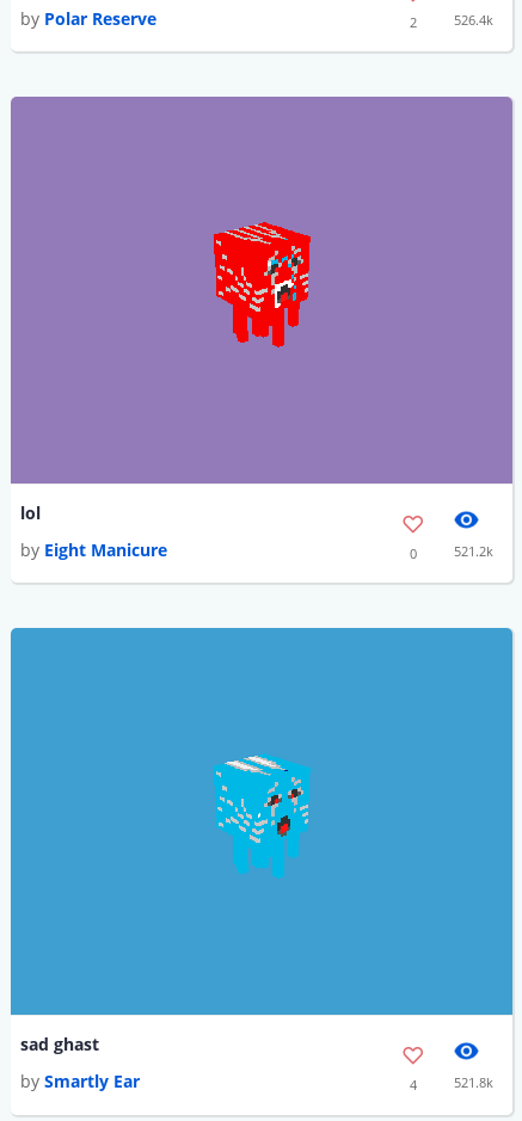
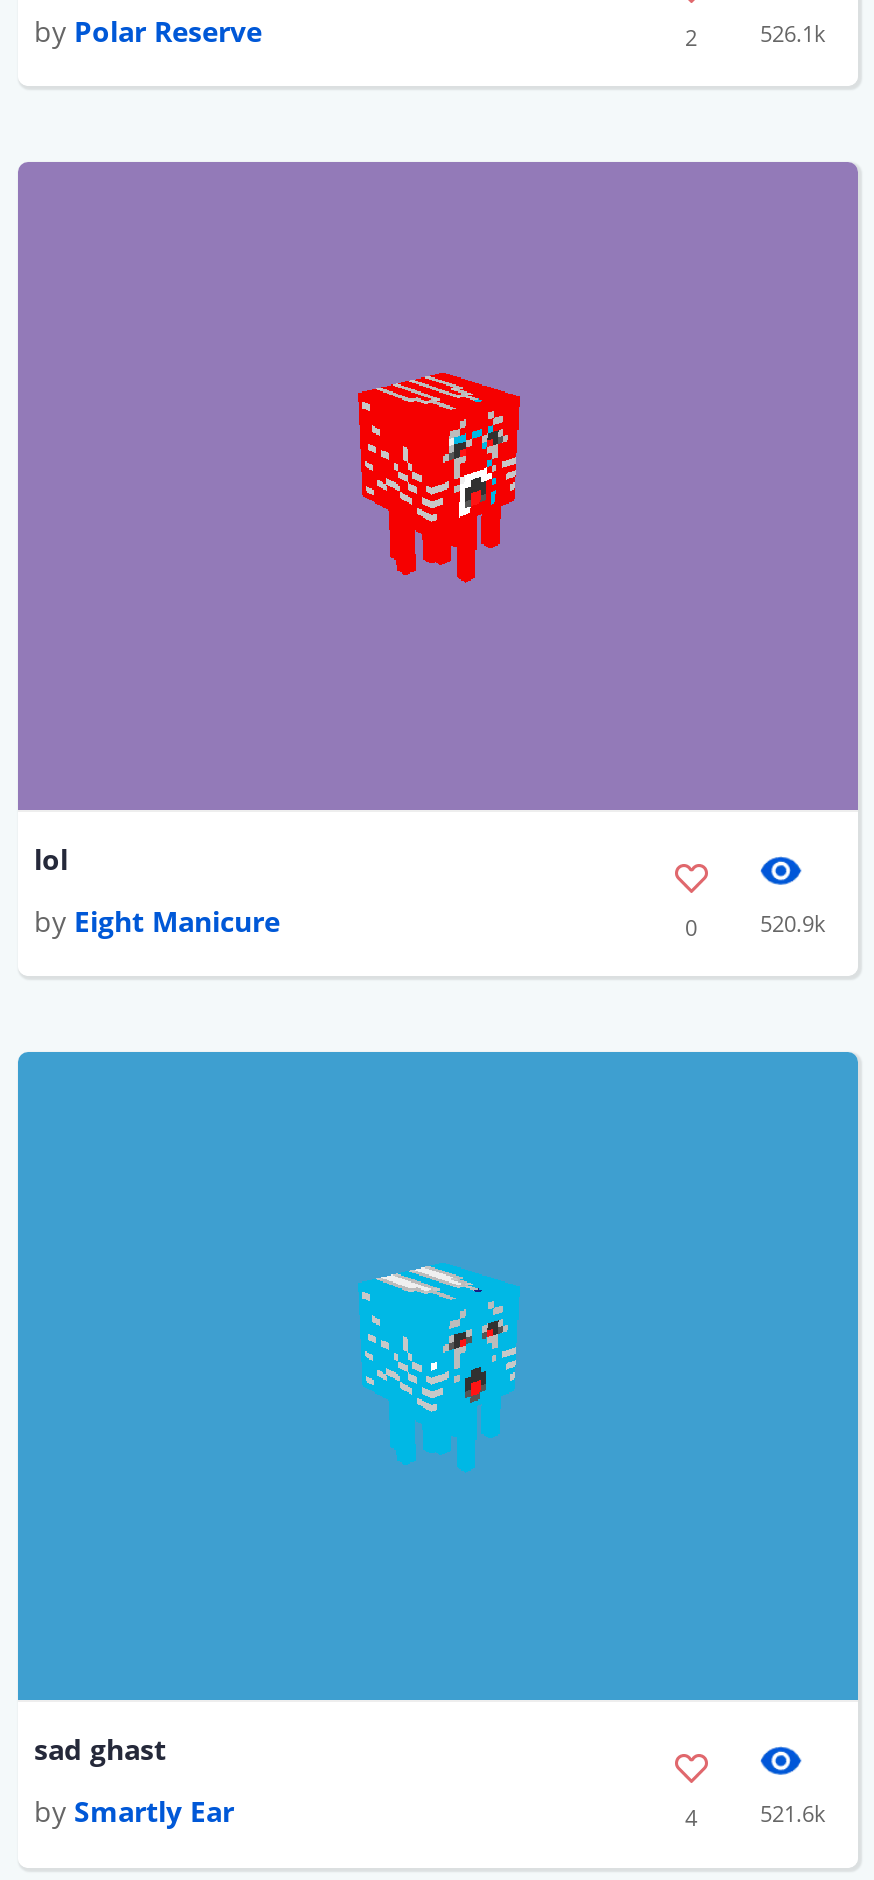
[454,11,493,29] 526.4k -> [760,18,826,48] 526.1k
[454,542,493,560] 521.2k -> [760,908,826,938] 520.9k
[454,1074,493,1092] 521.8k -> [760,1799,826,1829] 521.6k

